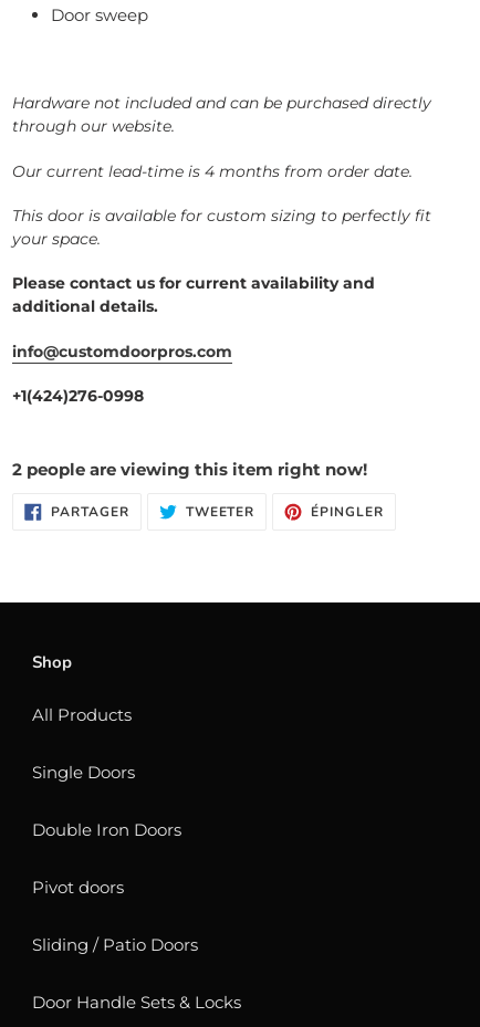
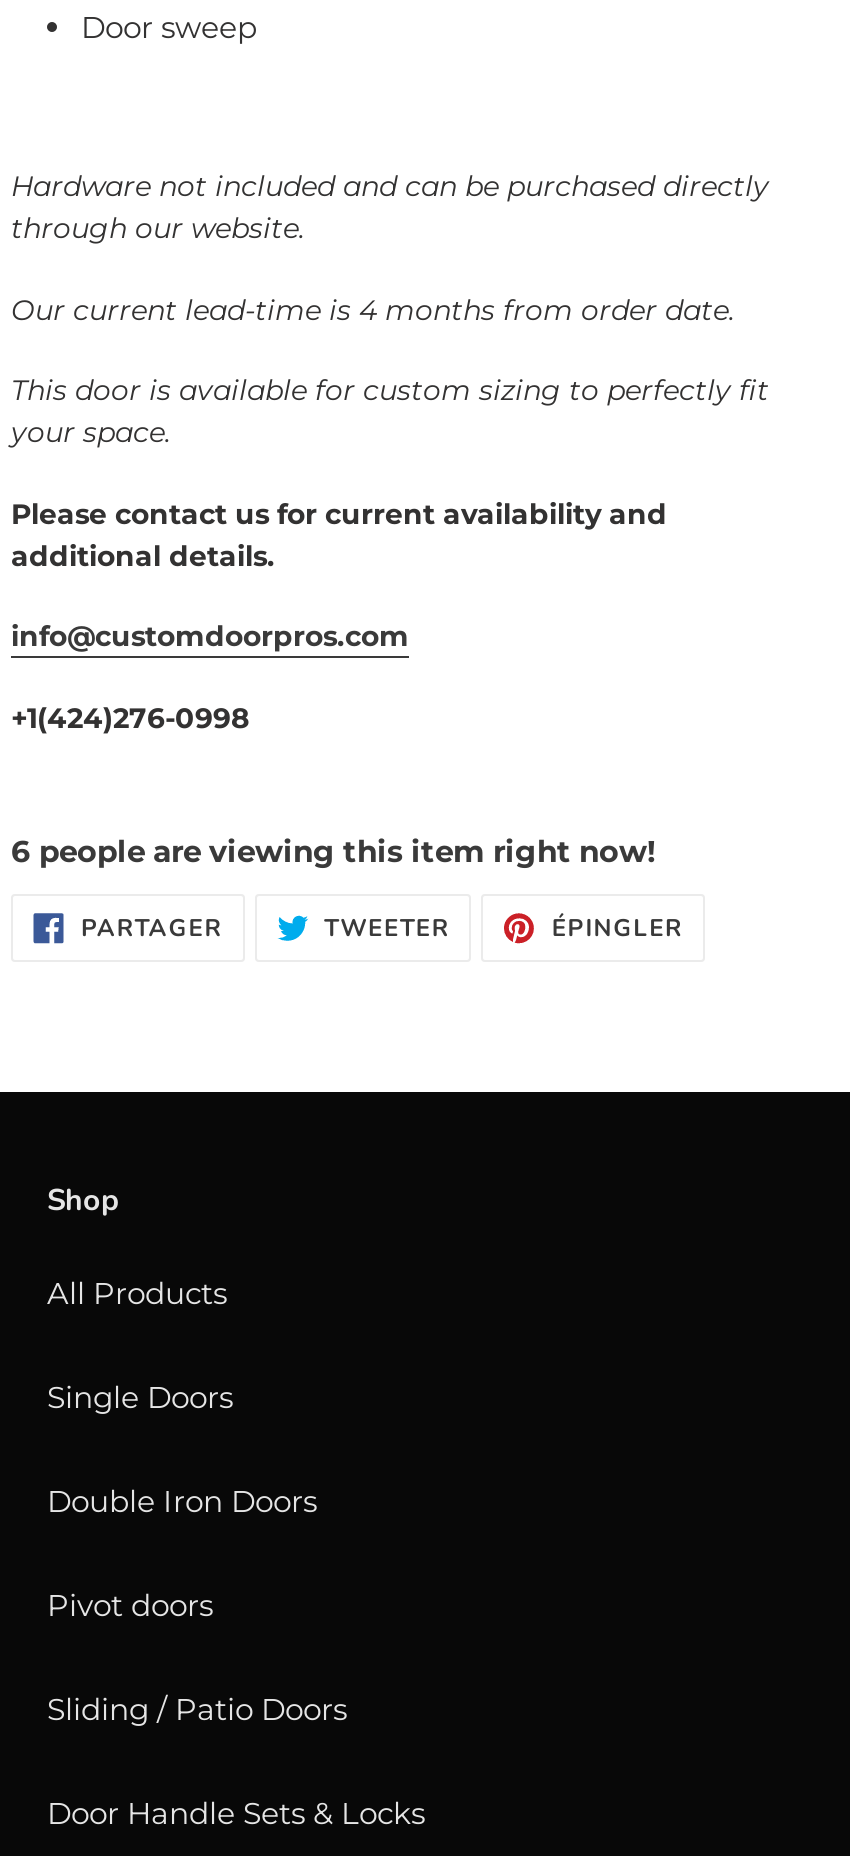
[12,459,367,480] 2 people are viewing this item right now! -> [11,831,655,869] 6 people are viewing this item right now!

